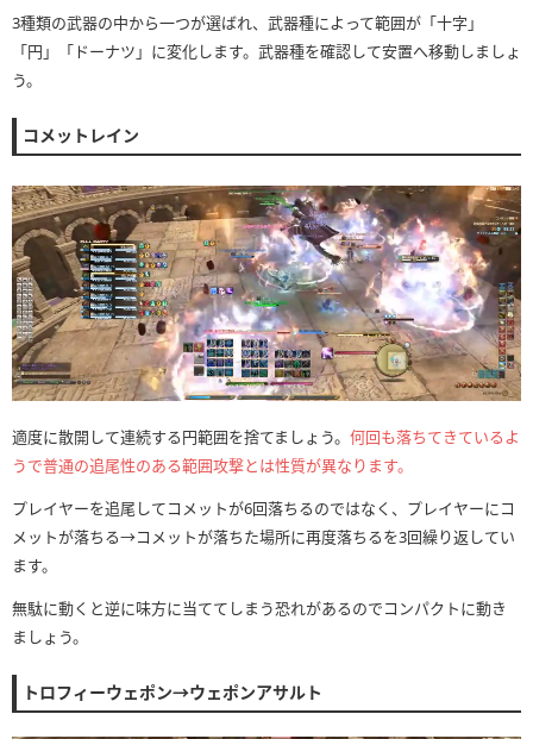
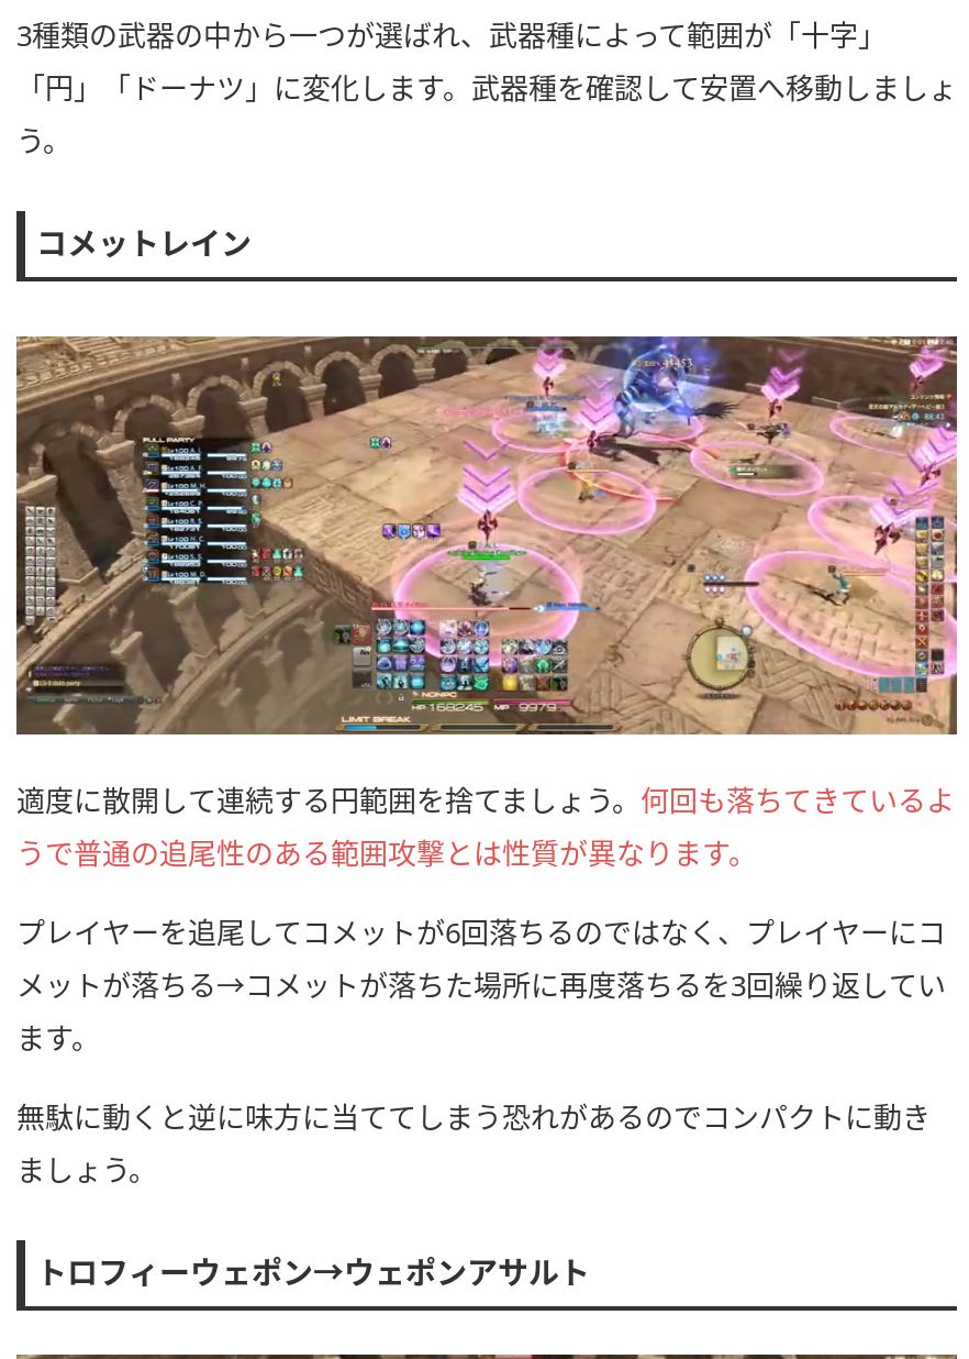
[11,184,522,402] [image] -> [14,334,959,737] [image]

